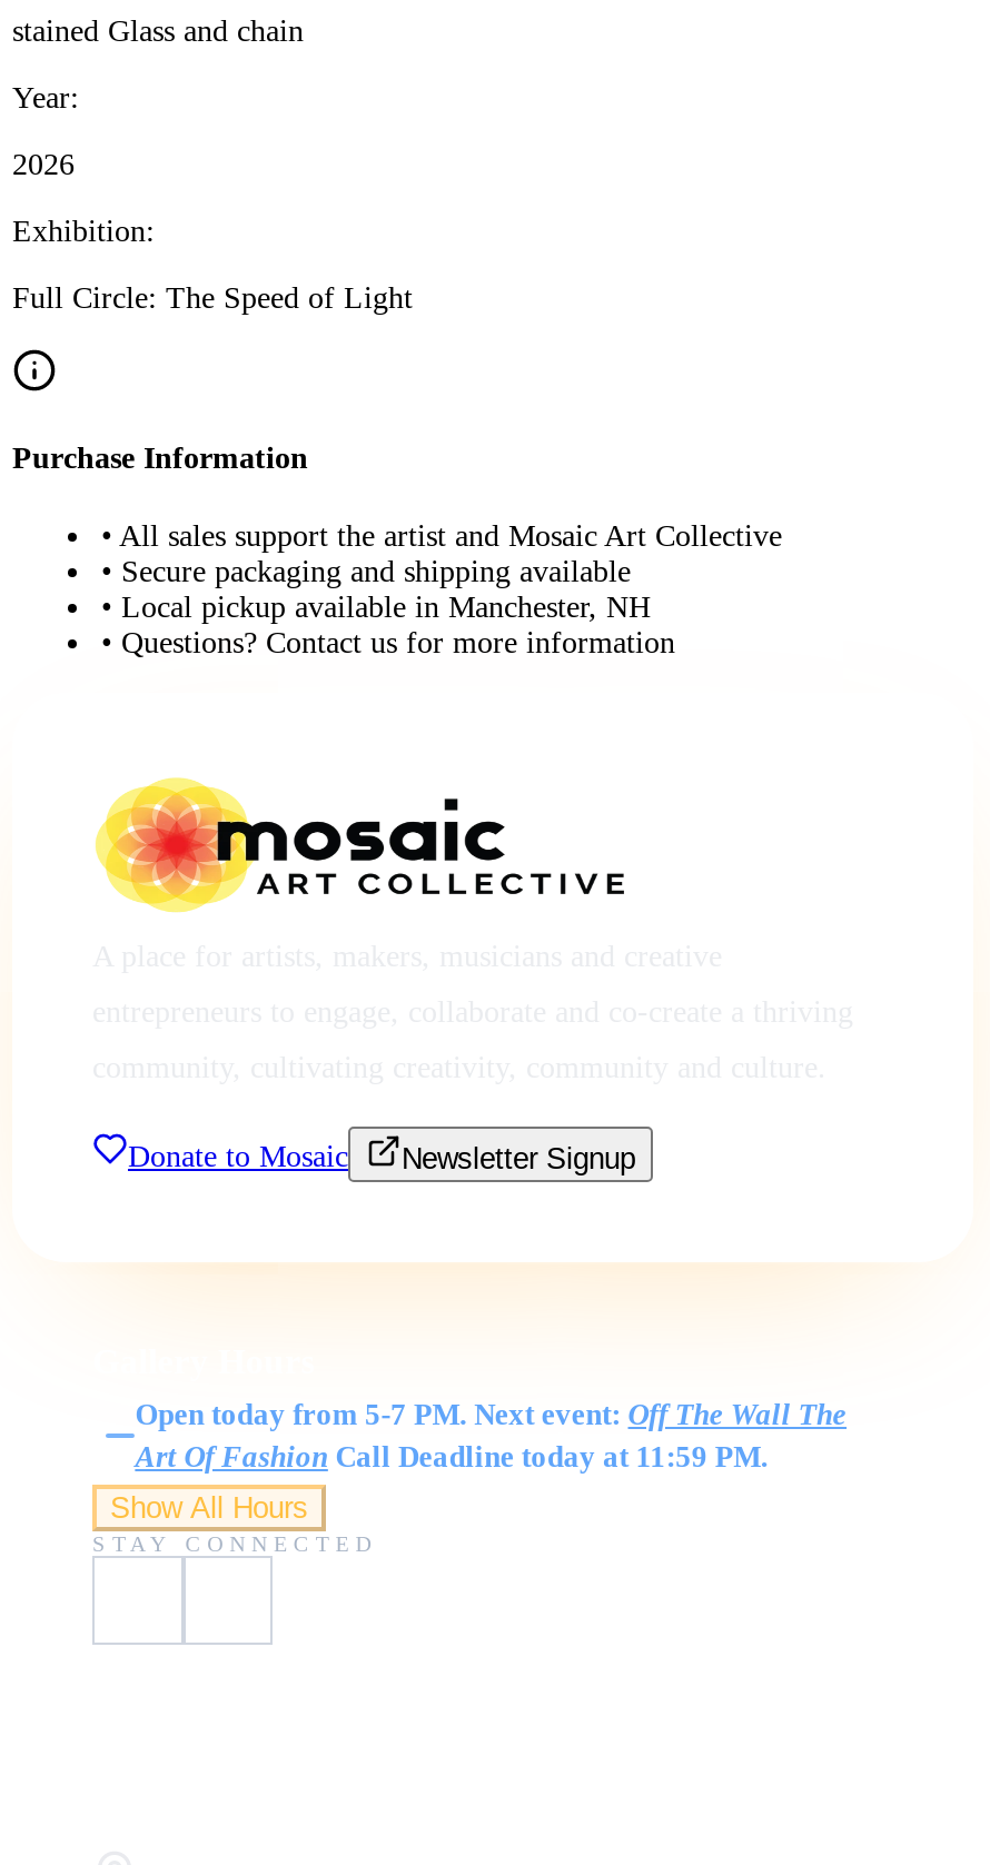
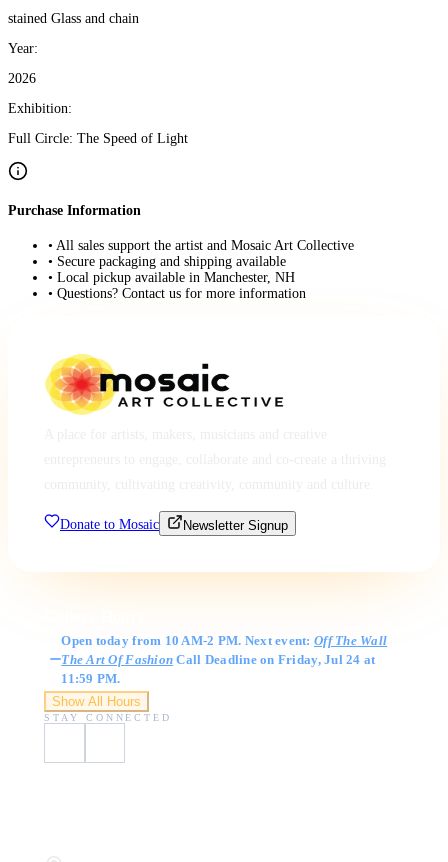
[135,1397,847,1473] Open today from 5-7 PM. Next event: Off The Wall The | Art Of Fashion Call Deadline today at 11:59 PM. -> [61,633,387,686] Open today from 10 AM-2 PM. Next event: Off The Wall | The Art Of Fashion Call Deadline on Friday, Jul 24 at | 11:59 PM.

